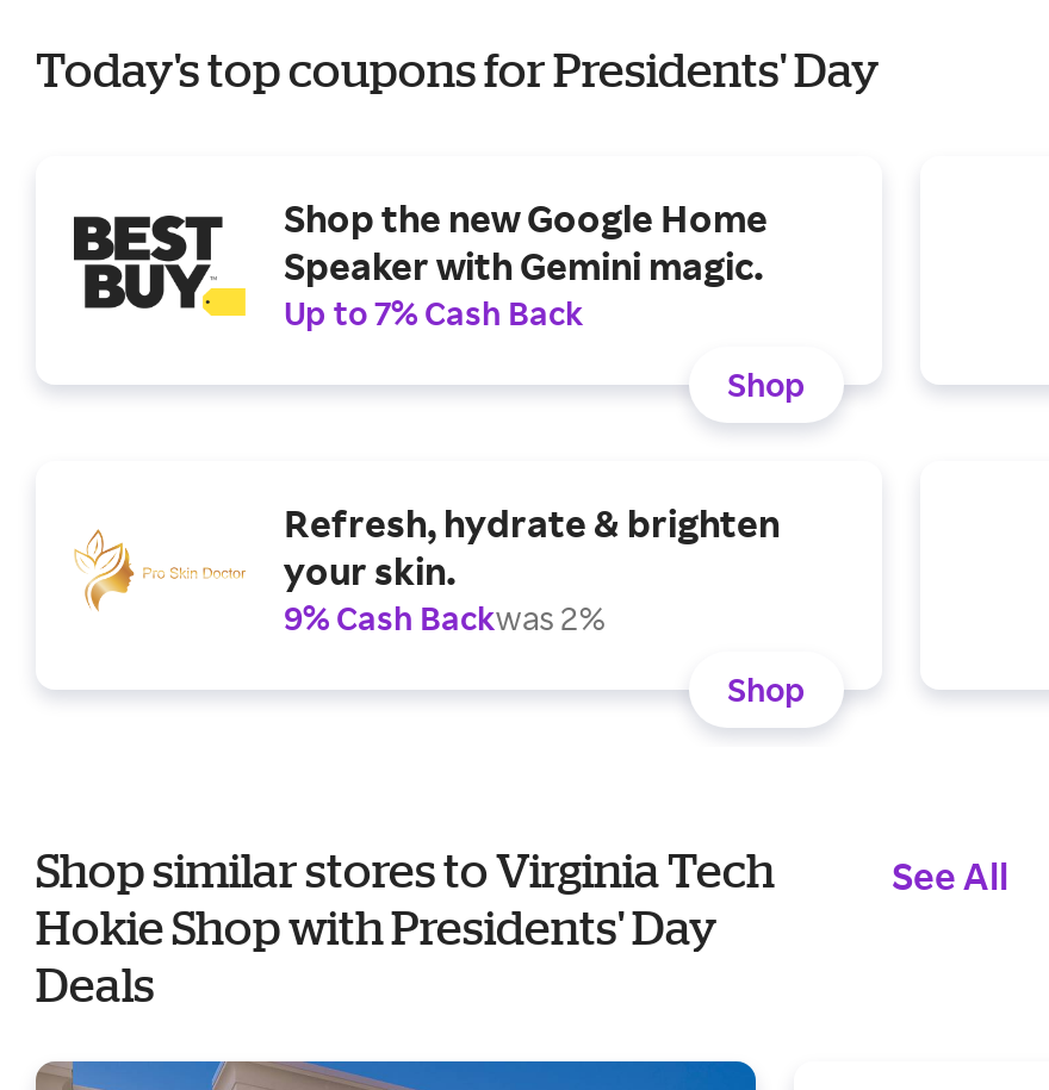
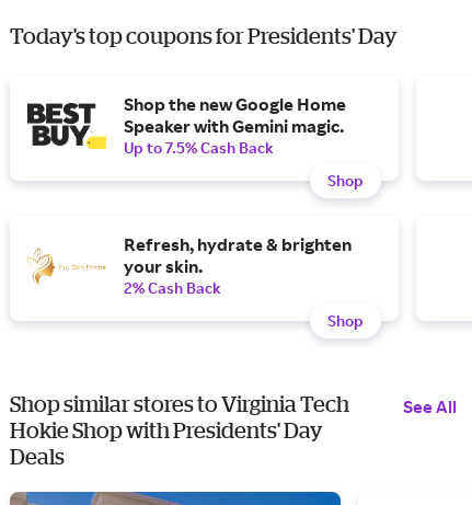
[284,292,584,332] Up to 7% Cash Back -> [124,138,274,157] Up to 7.5% Cash Back
[284,597,606,637] 9% Cash Backwas 2% -> [124,278,221,297] 2% Cash Back

